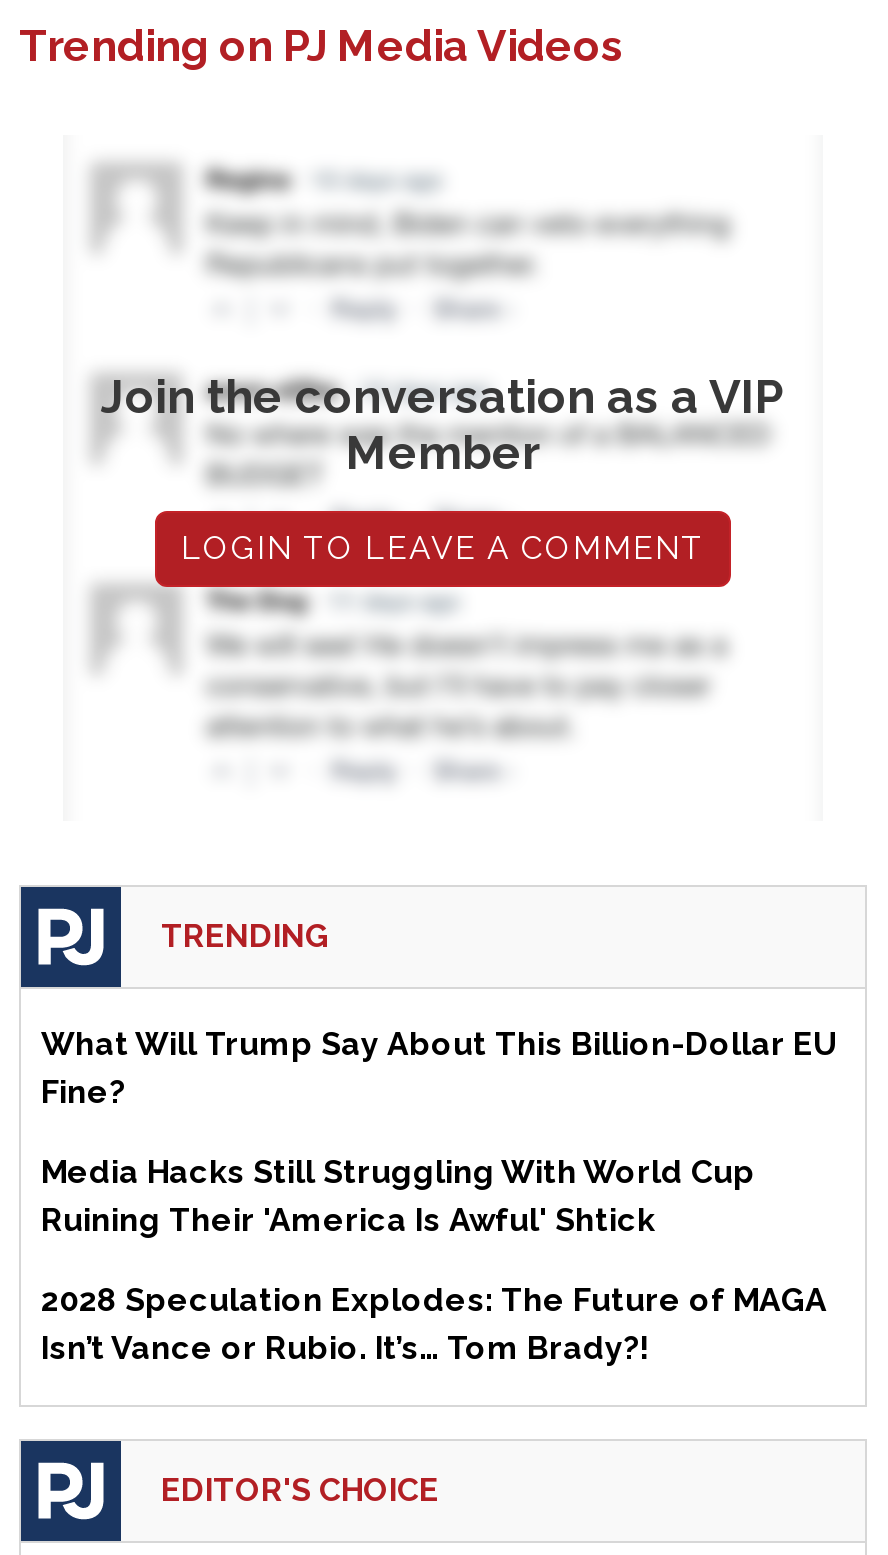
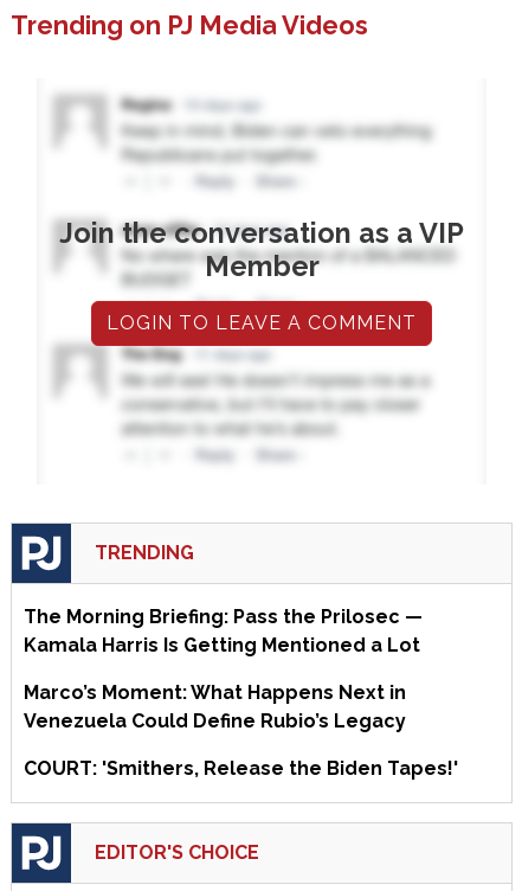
[41,1025,837,1111] What Will Trump Say About This Billion-Dollar EU | Fine? -> [24,605,423,656] The Morning Briefing: Pass the Prilosec — | Kamala Harris Is Getting Mentioned a Lot
[41,1153,755,1239] Media Hacks Still Struggling With World Cup | Ruining Their 'America Is Awful' Shtick -> [24,681,406,732] Marco’s Moment: What Happens Next in | Venezuela Could Define Rubio’s Legacy
[41,1281,827,1367] 2028 Speculation Explodes: The Future of MAGA | Isn’t Vance or Rubio. It’s… Tom Brady?! -> [24,757,458,780] COURT: 'Smithers, Release the Biden Tapes!'

